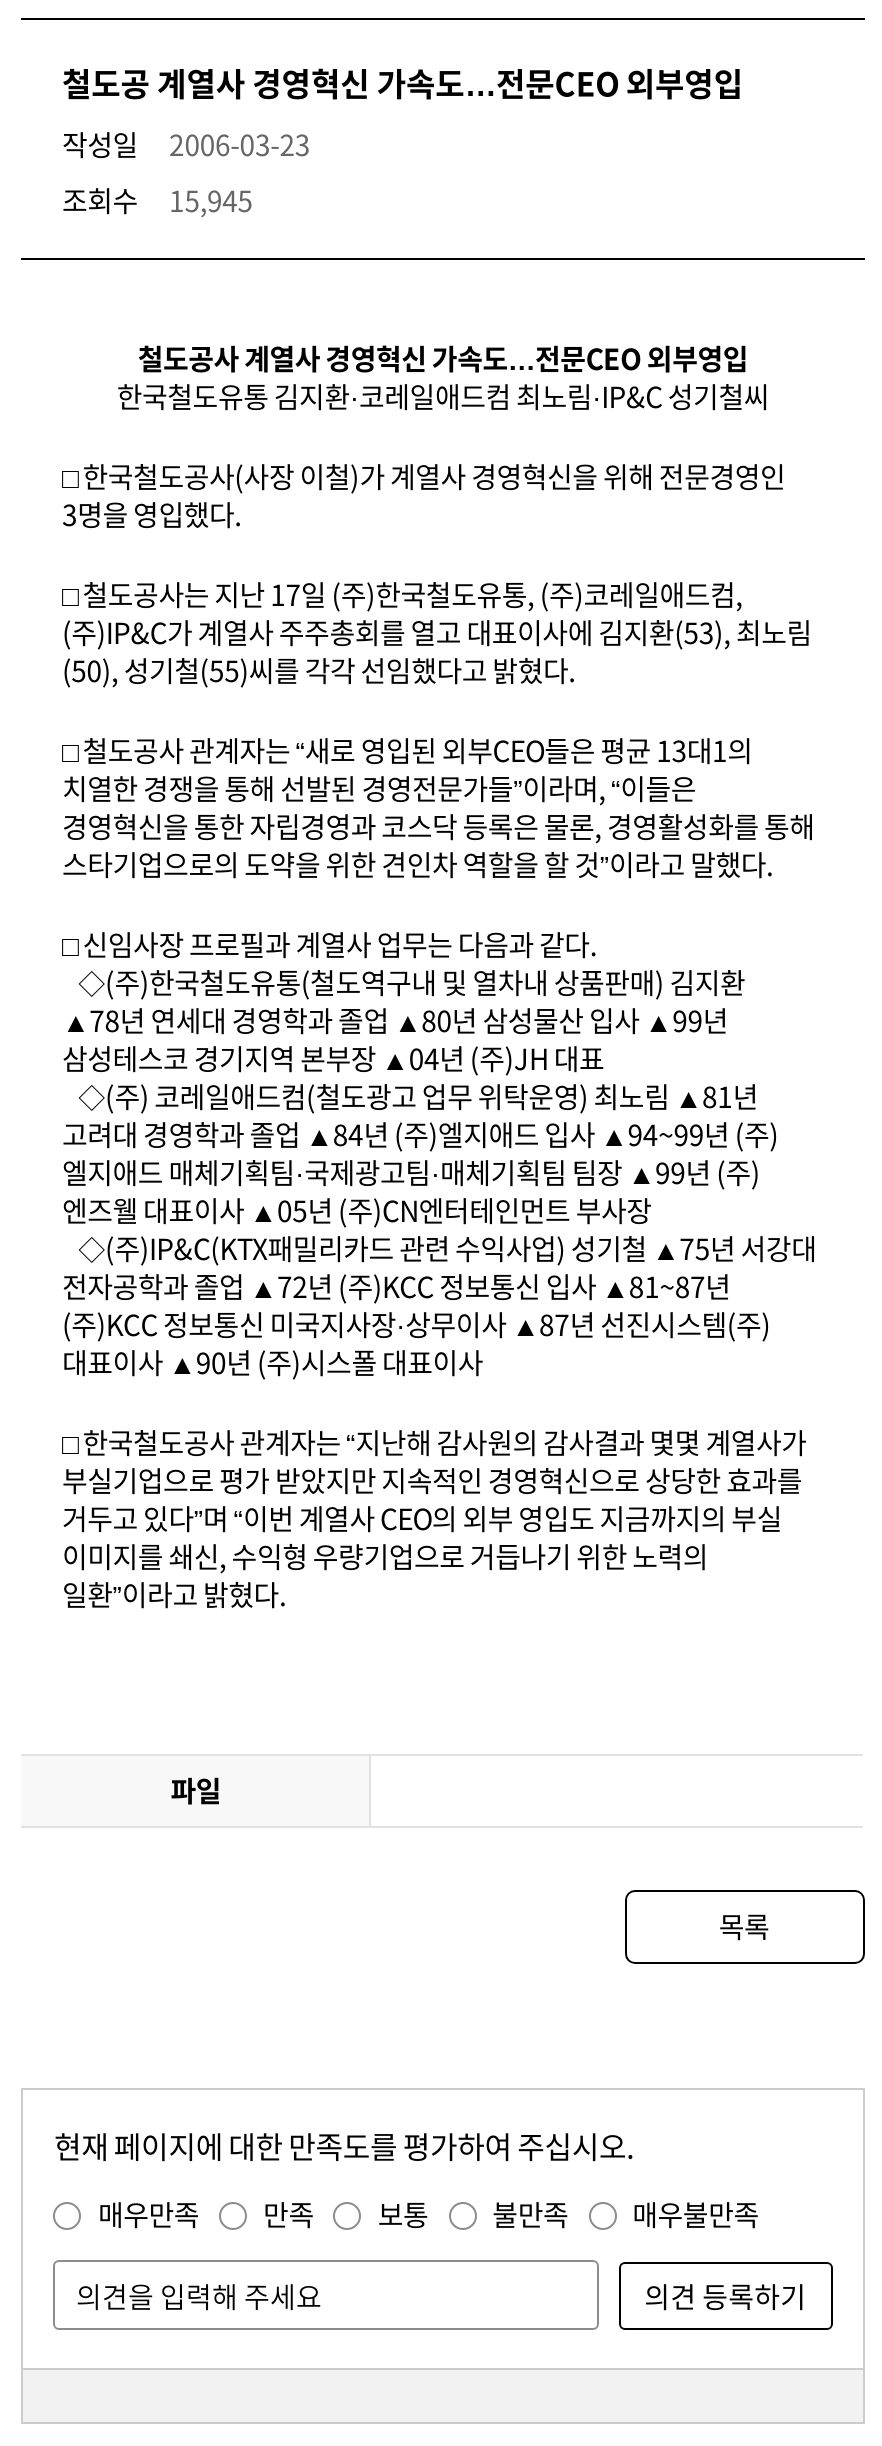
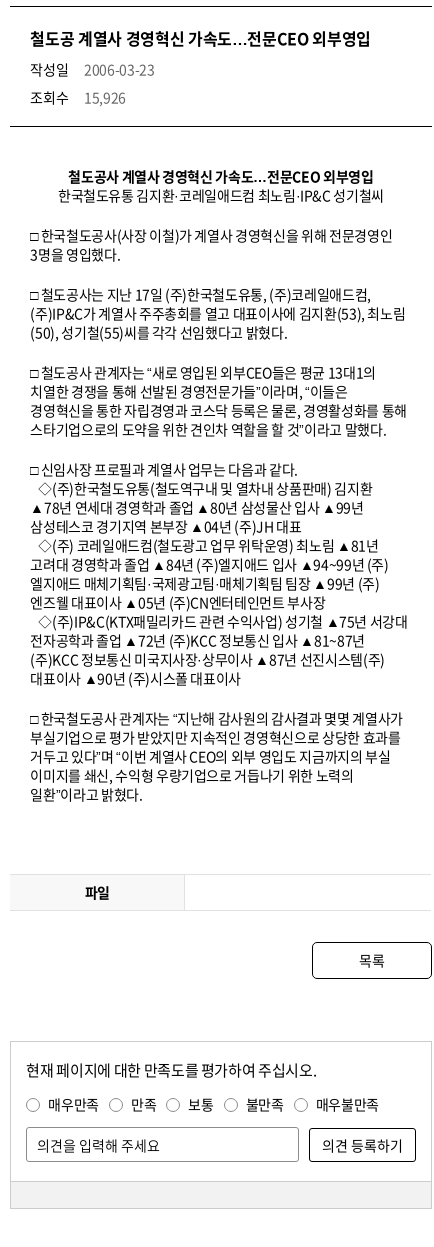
[62,180,253,220] 조회수 15,945 -> [30,87,126,107] 조회수 15,926

